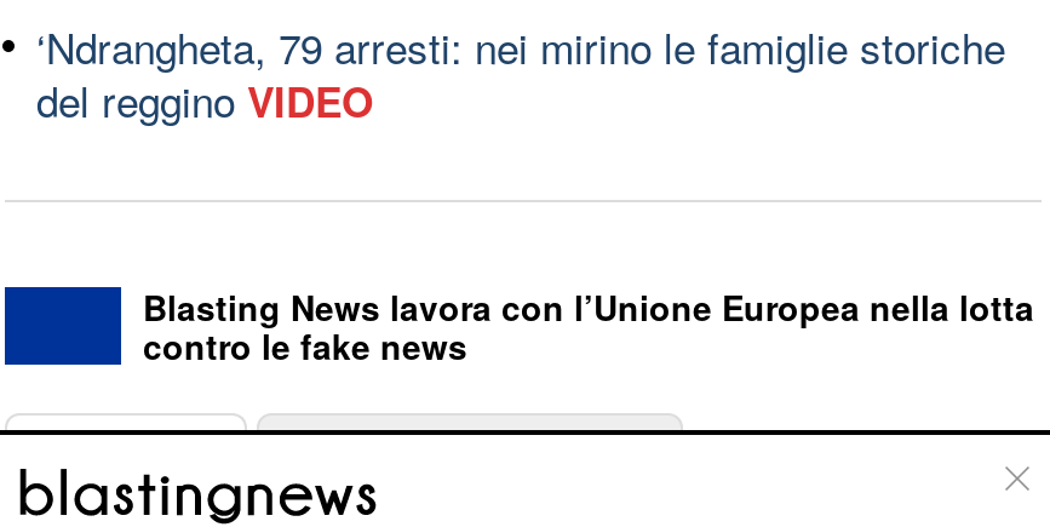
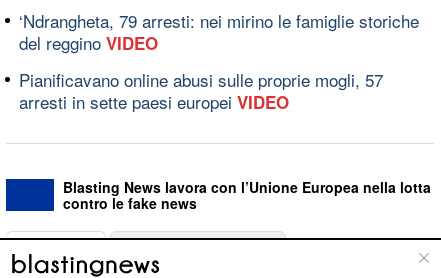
none -> [19,66,383,113] Pianificavano online abusi sulle proprie mogli, 57 | arresti in sette paesi europei VIDEO

